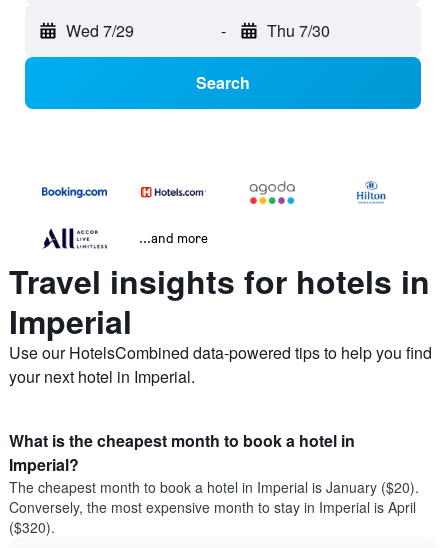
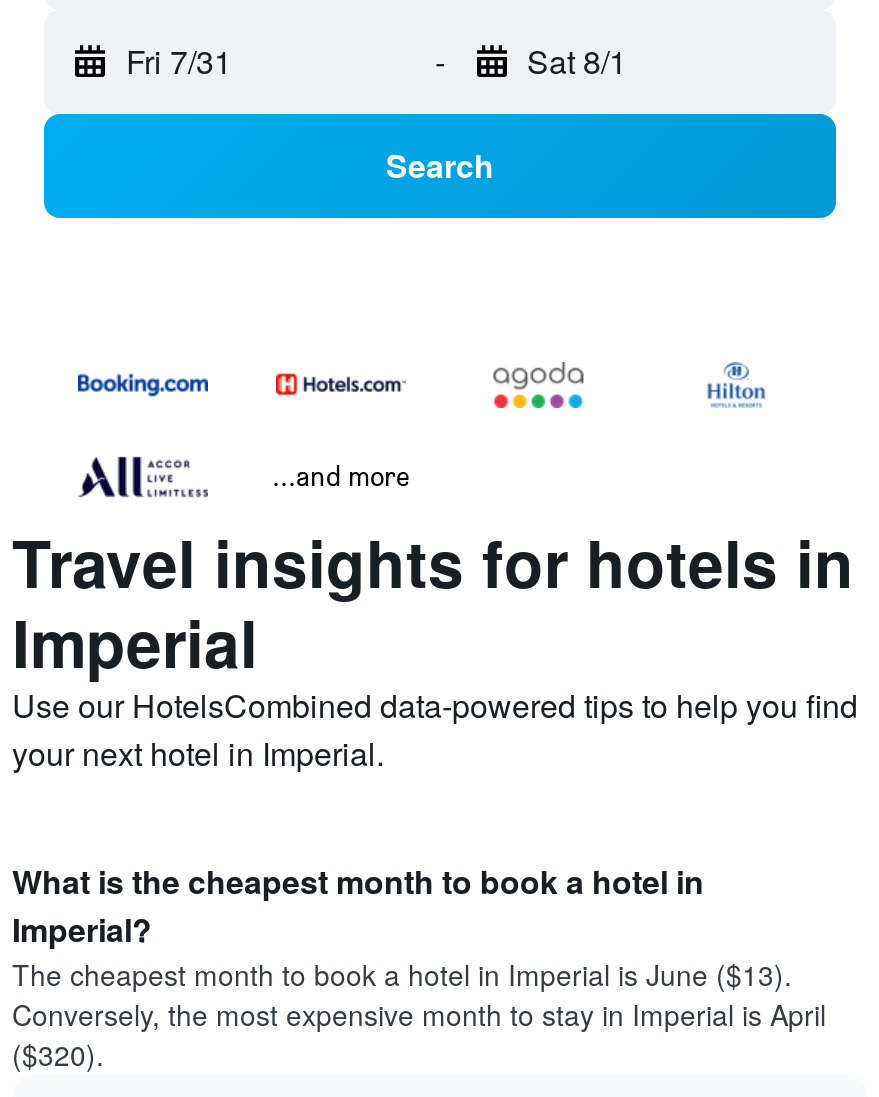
[66,19,134,42] Wed 7/29 -> [126,38,232,84] Fri 7/31
[266,19,329,42] Thu 7/30 -> [527,38,627,84] Sat 8/1
[9,477,419,497] The cheapest month to book a hotel in Imperial is January ($20). -> [12,954,792,994] The cheapest month to book a hotel in Imperial is June ($13).

